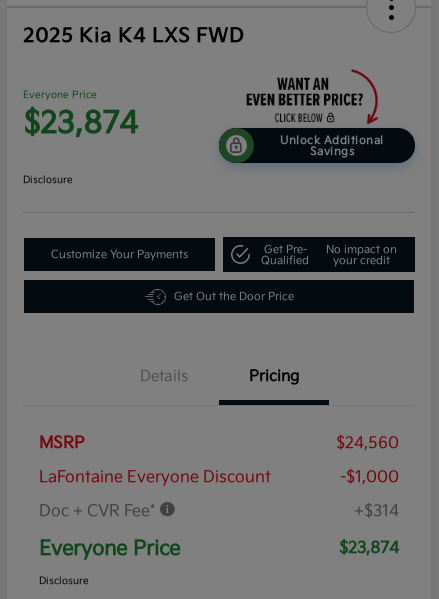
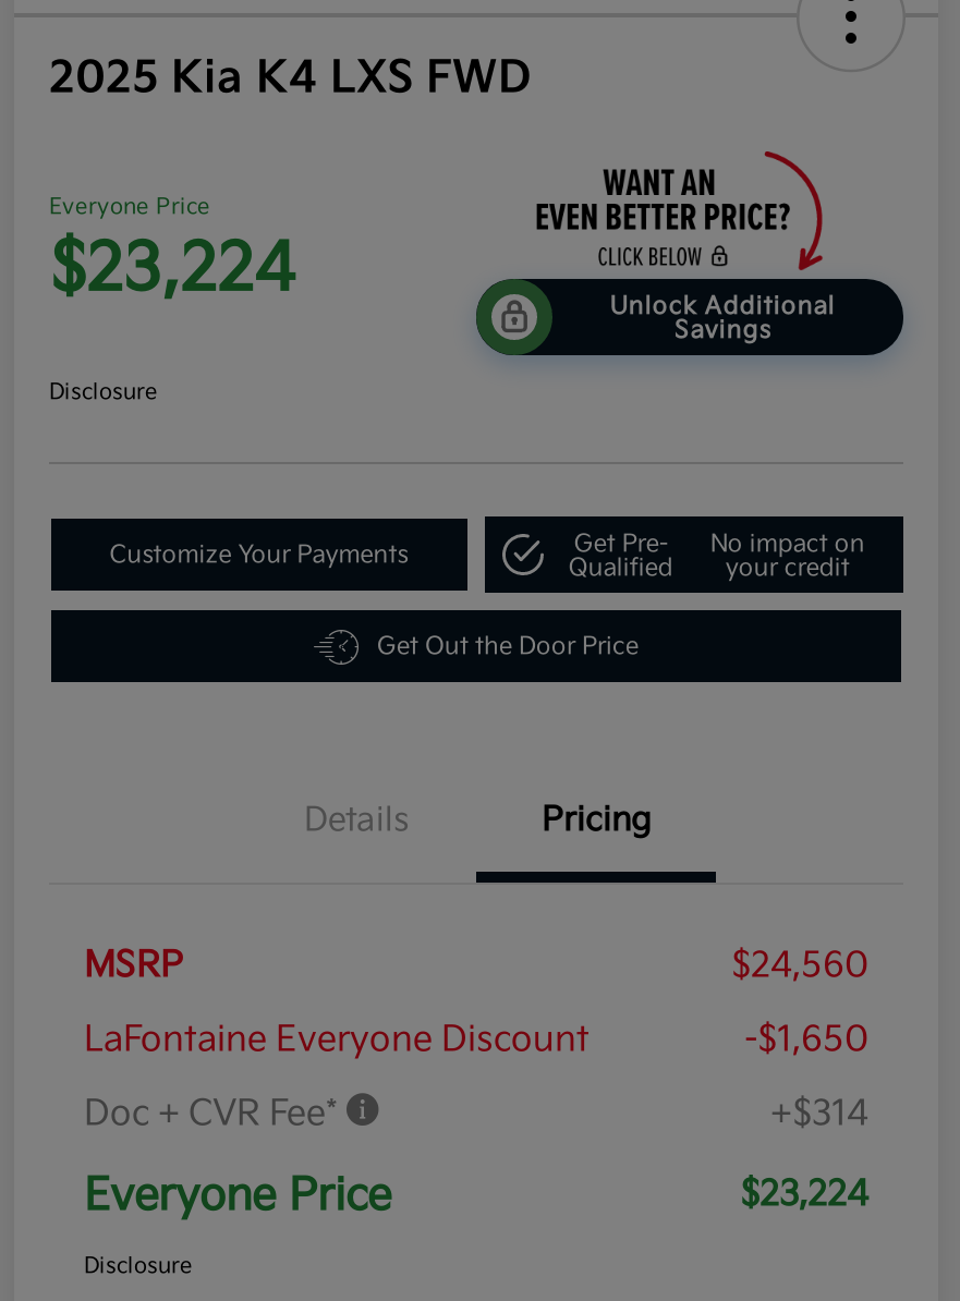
[23,106,138,142] $23,874 -> [49,230,295,309] $23,224
[340,468,399,487] -$1,000 -> [744,1020,868,1062] -$1,650
[339,539,399,558] $23,874 -> [740,1175,868,1216] $23,224

